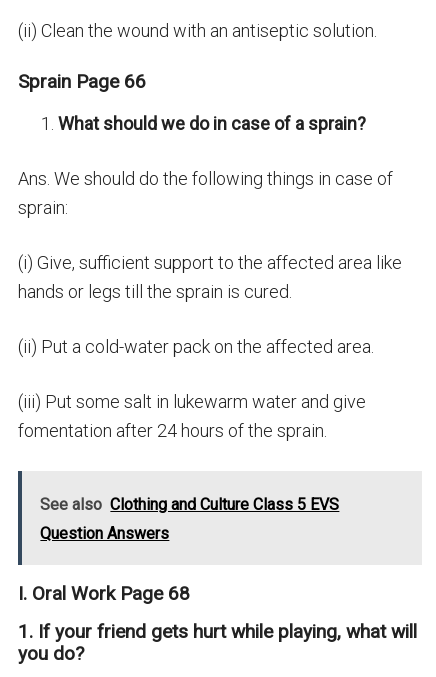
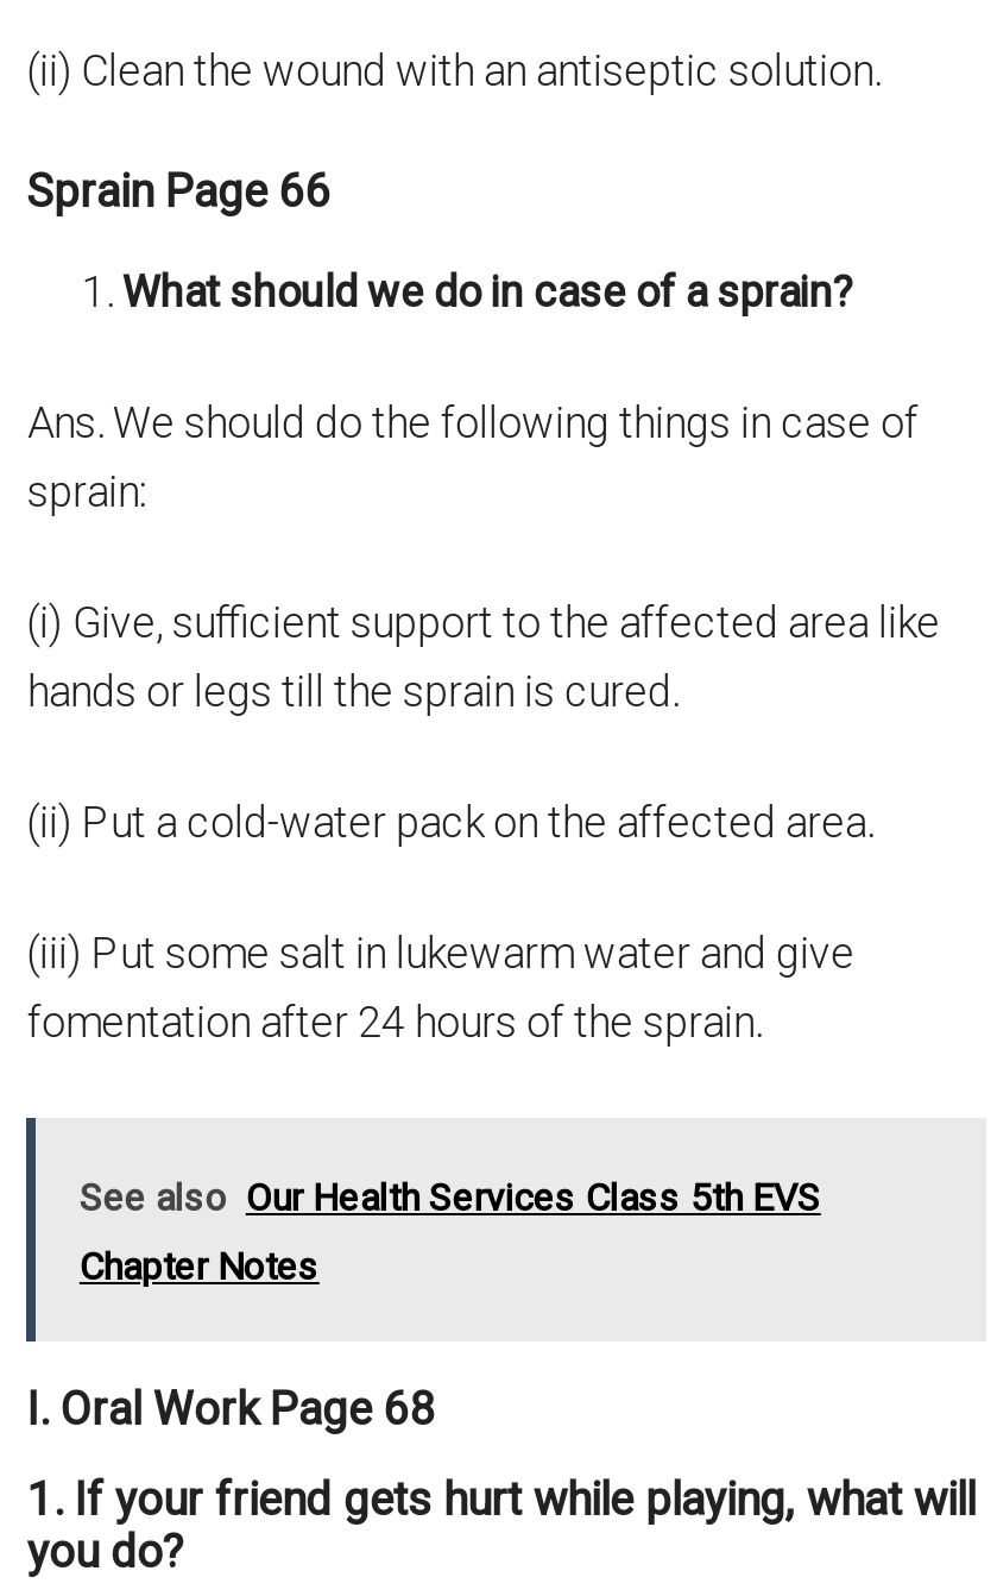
[40,495,339,514] See also Clothing and Culture Class 5 EVS -> [79,1175,821,1220] See also Our Health Services Class 5th EVS
[40,524,169,543] Question Answers -> [79,1244,319,1289] Chapter Notes

